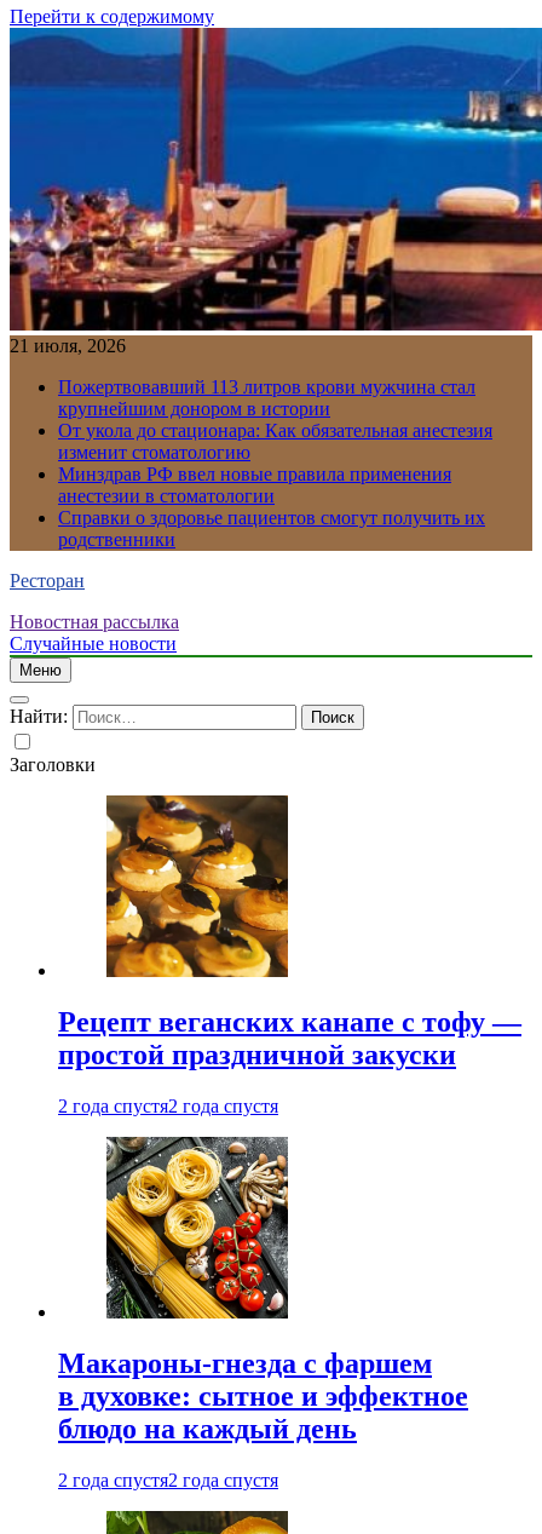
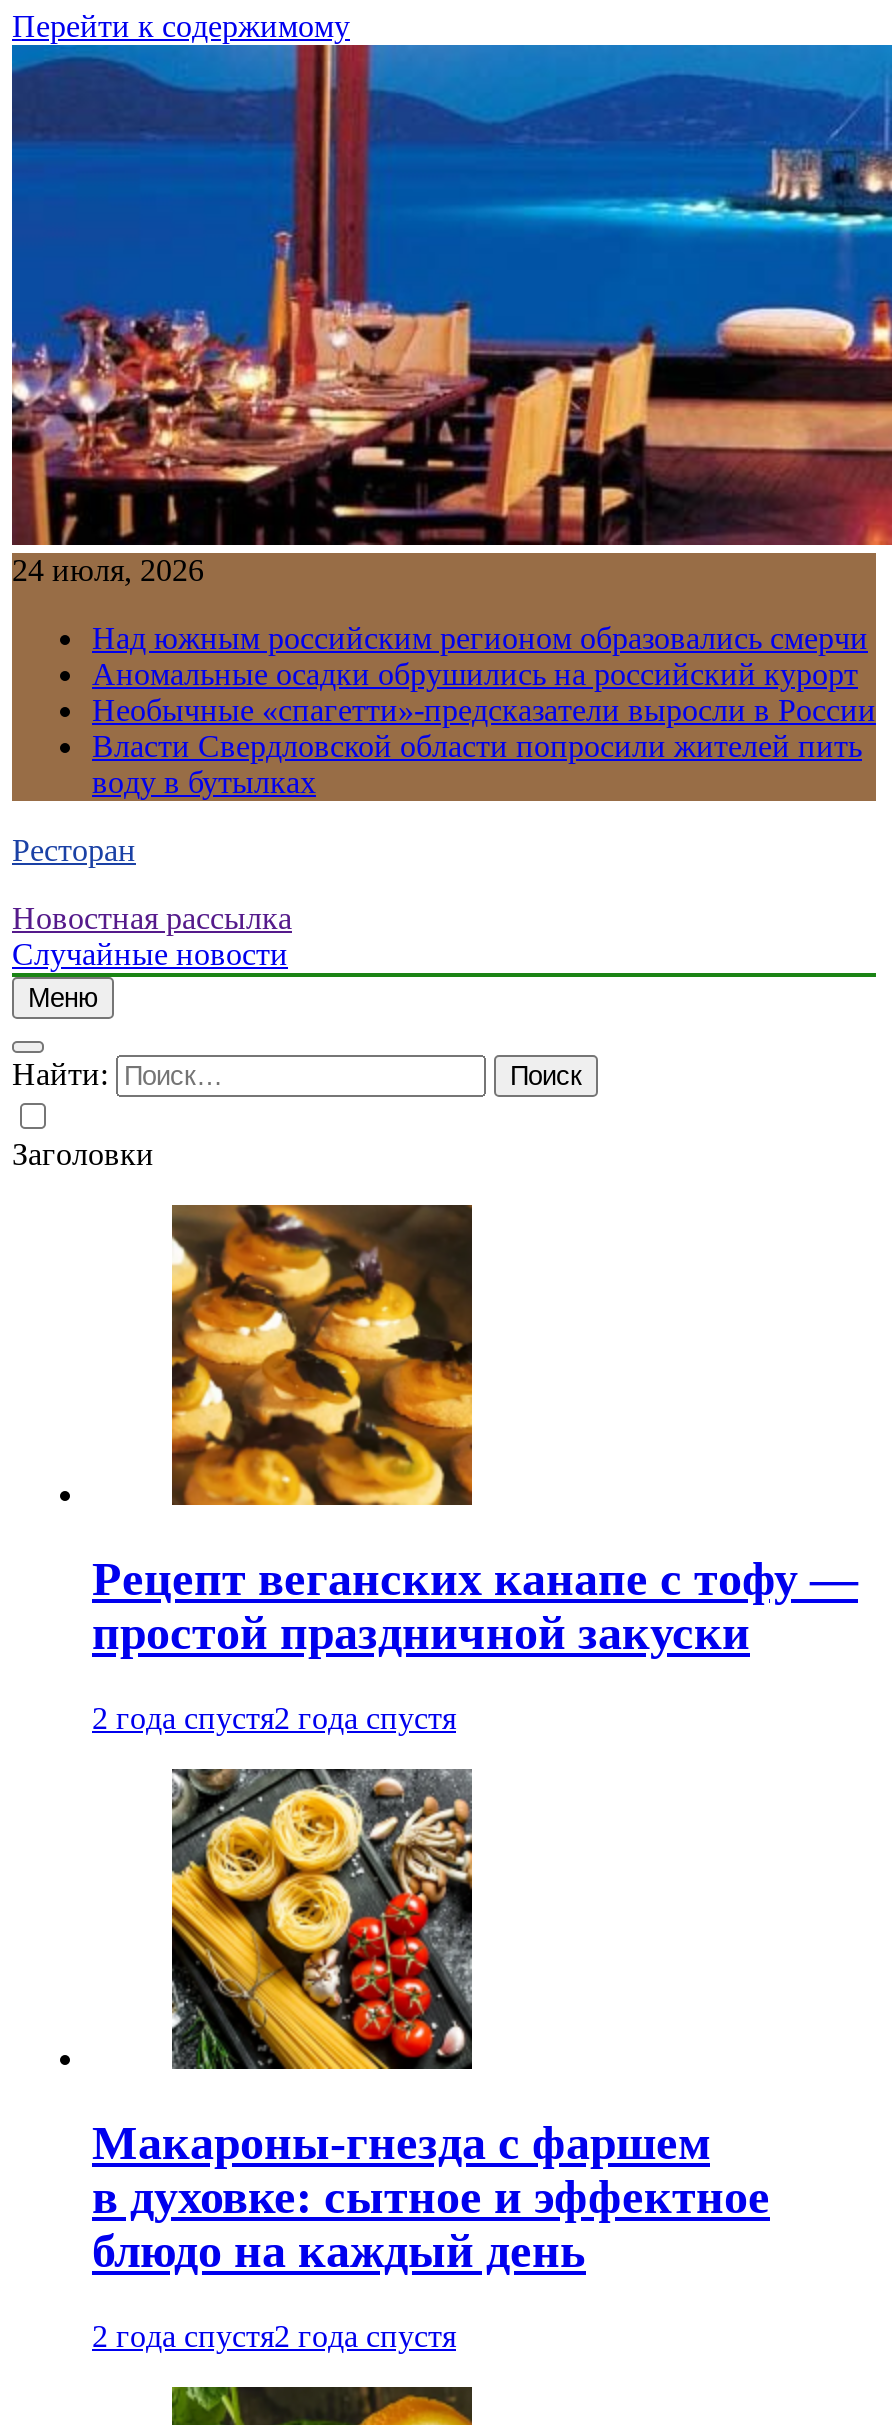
[10,335,126,356] 21 июля, 2026 -> [12,553,204,587] 24 июля, 2026
[58,377,492,550] Пожертвовавший 113 литров крови мужчина стал | крупнейшим донором в истории | От укола до стационара: Как обязательная анестезия | изменит стоматологию | Минздрав РФ ввел новые правила применения | анестезии в стоматологии | Справки о здоровье пациентов смогут получить их | родственники -> [92,621,876,799] Над южным российским регионом образовались смерчи | Аномальные осадки обрушились на российский курорт | Необычные «спагетти»-предсказатели выросли в России | Власти Свердловской области попросили жителей пить | воду в бутылках

